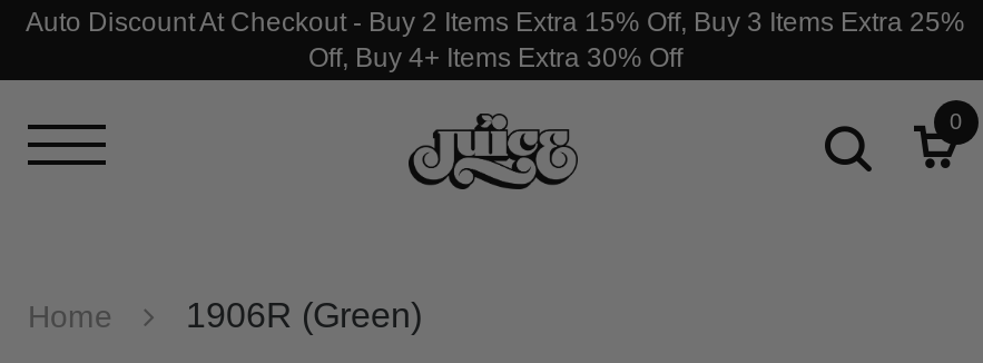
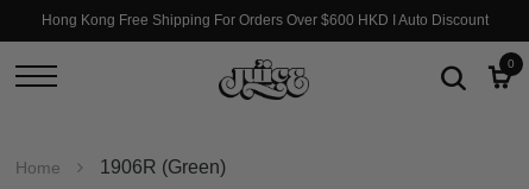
[26,7,965,73] Auto Discount At Checkout - Buy 2 Items Extra 15% Off, Buy 3 Items Extra 25% | Off, Buy 4+ Items Extra 30% Off -> [42,12,489,29] Hong Kong Free Shipping For Orders Over $600 HKD I Auto Discount

